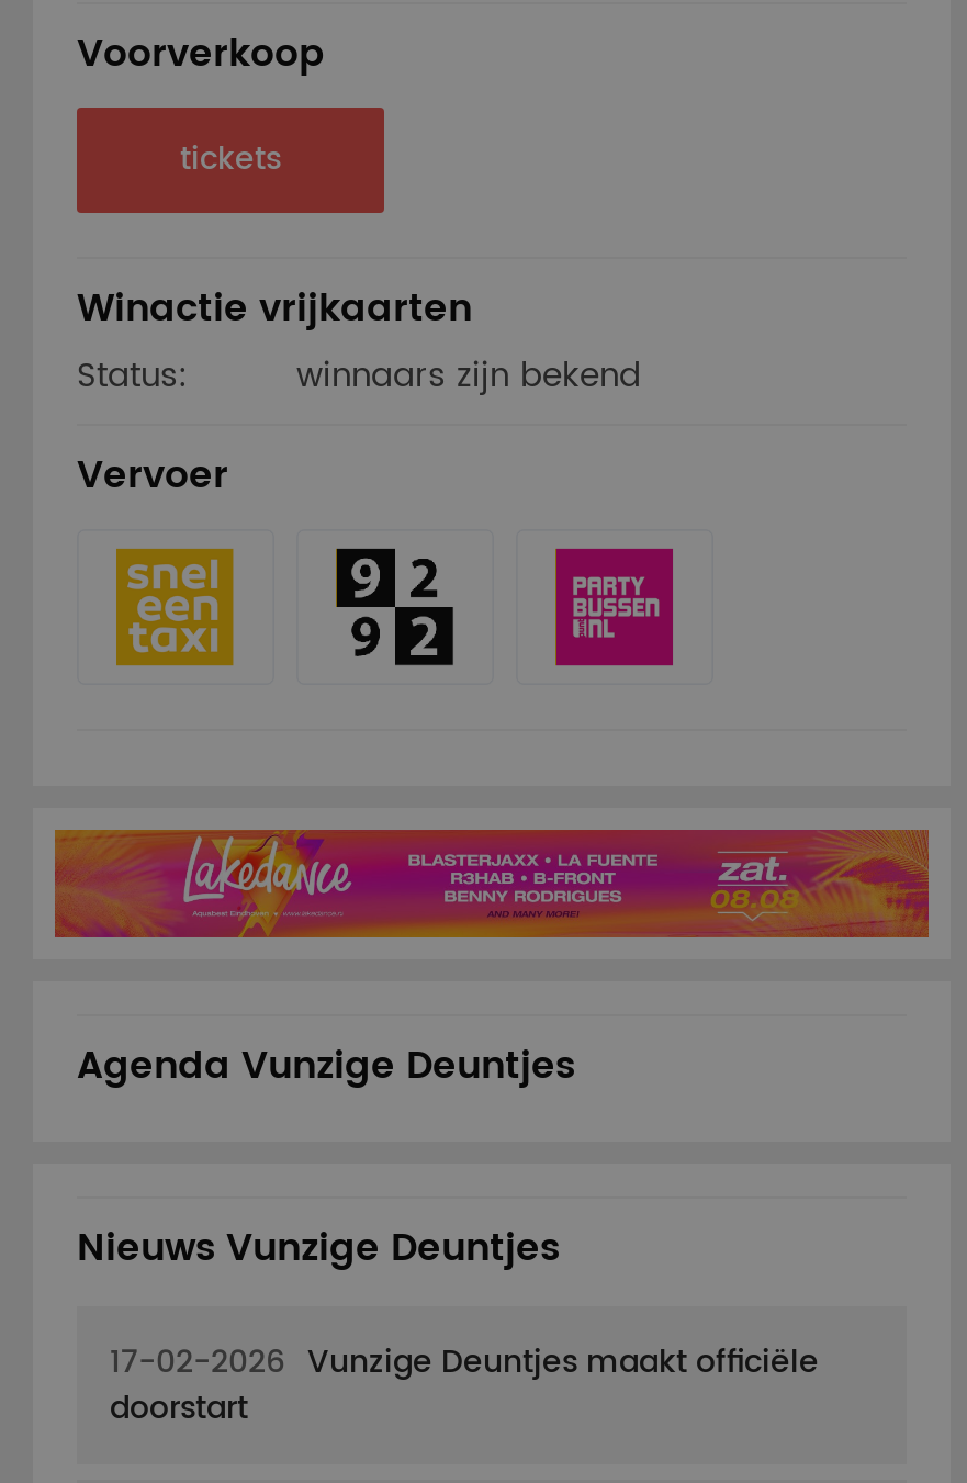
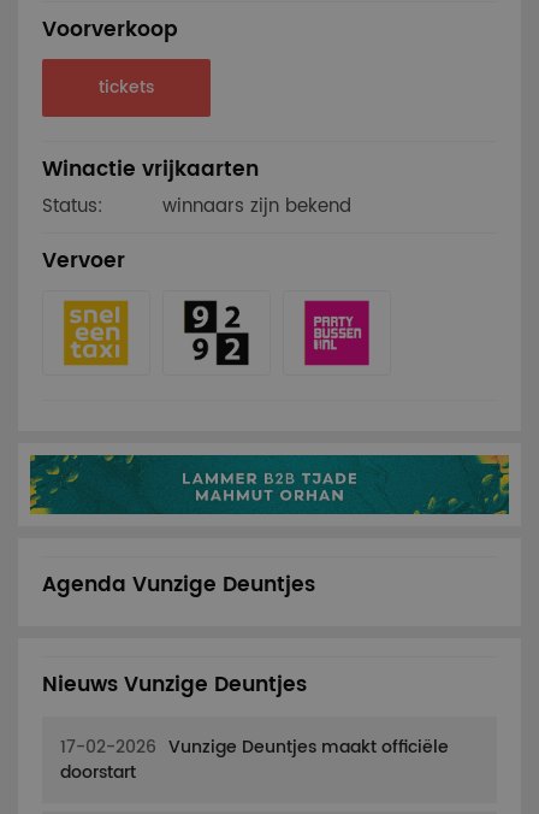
[53,828,931,940] [image] -> [29,454,510,515] [image]

